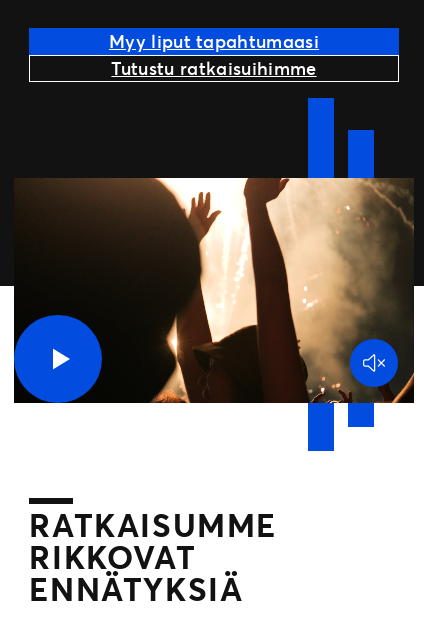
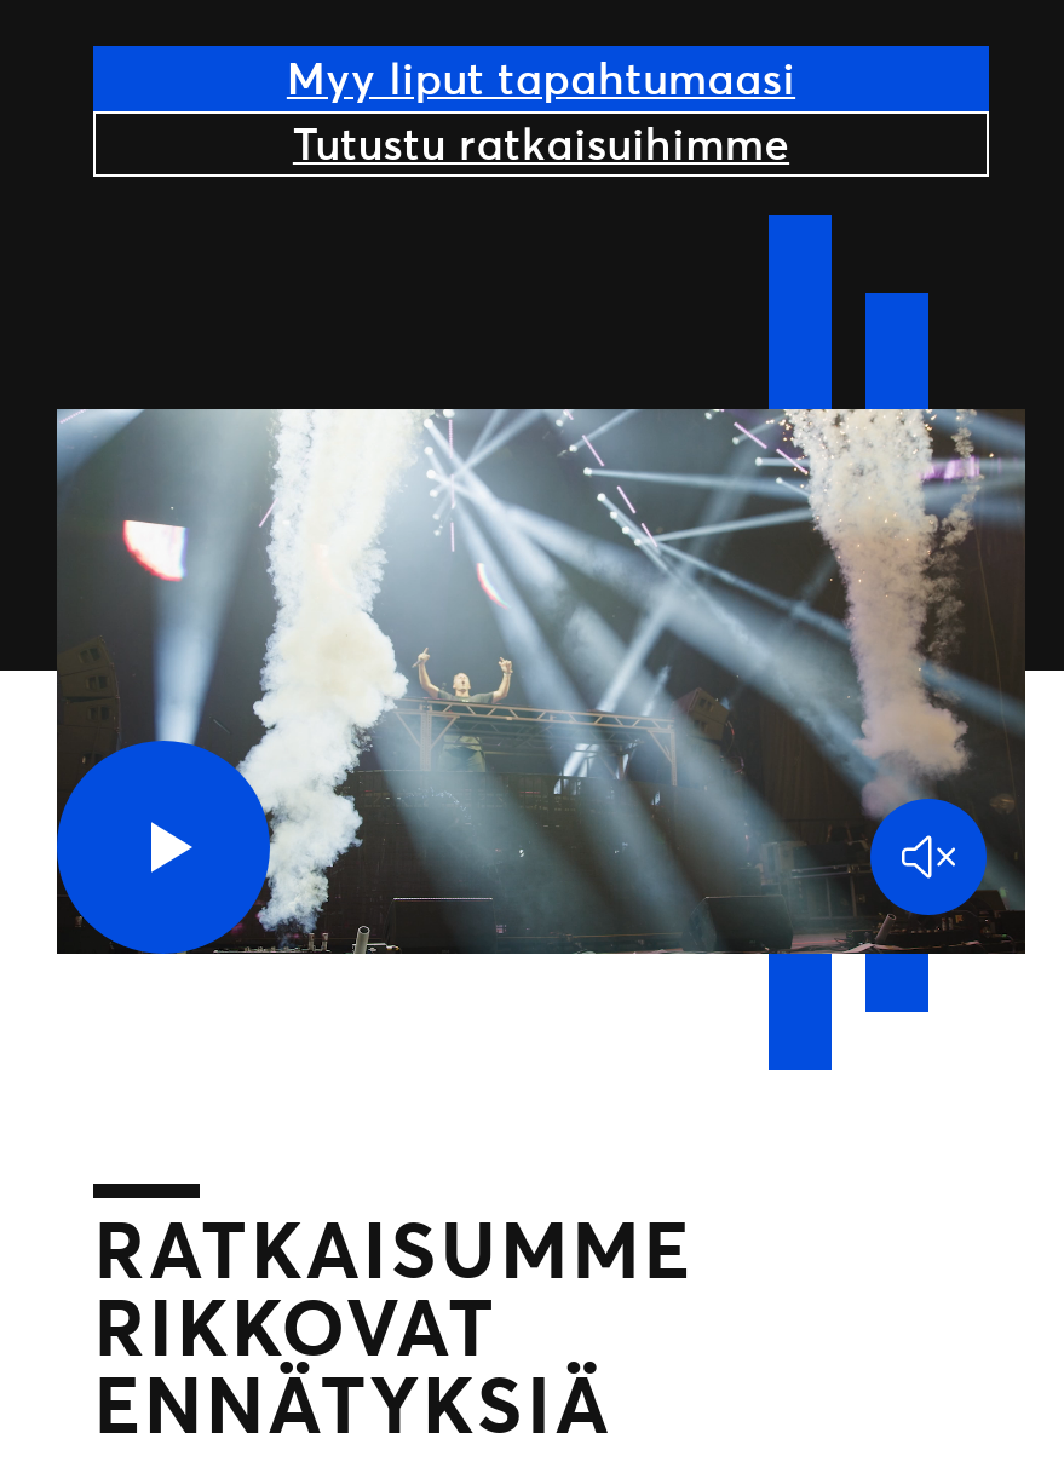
[14,177,415,404] [image] -> [54,407,1028,956] [image]

